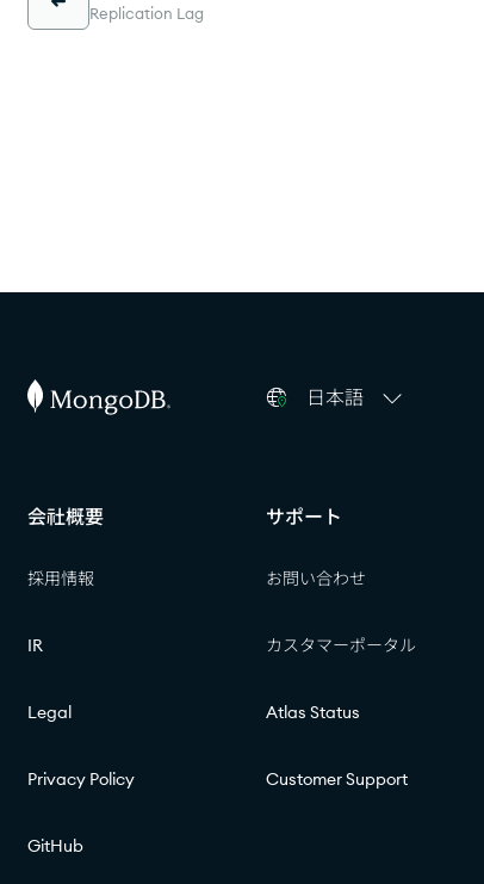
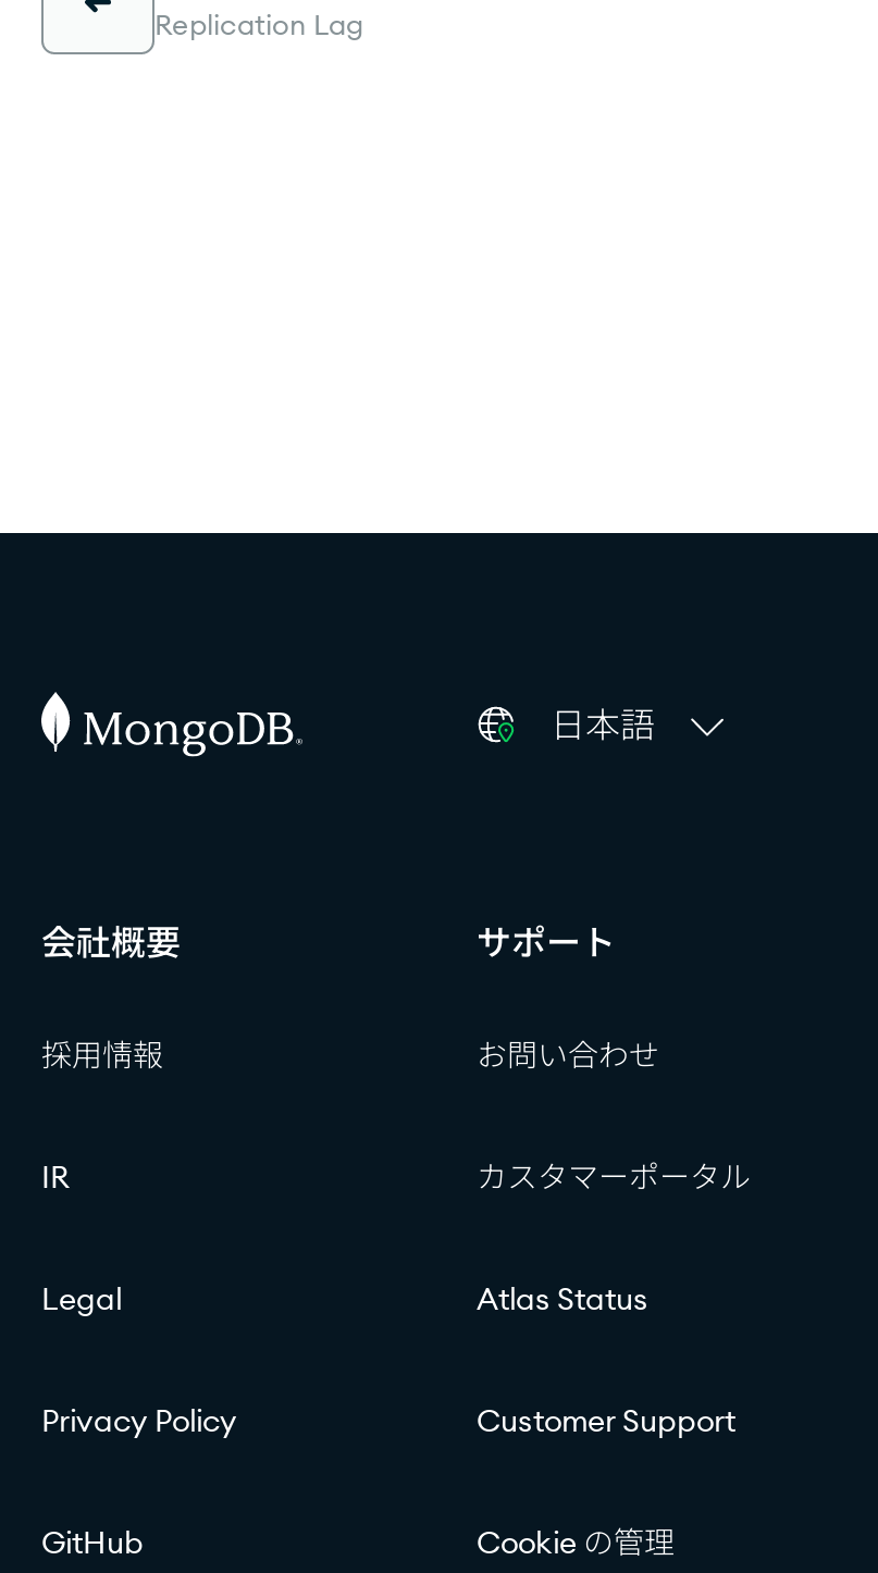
none -> [477,1523,677,1562] Cookie の管理

